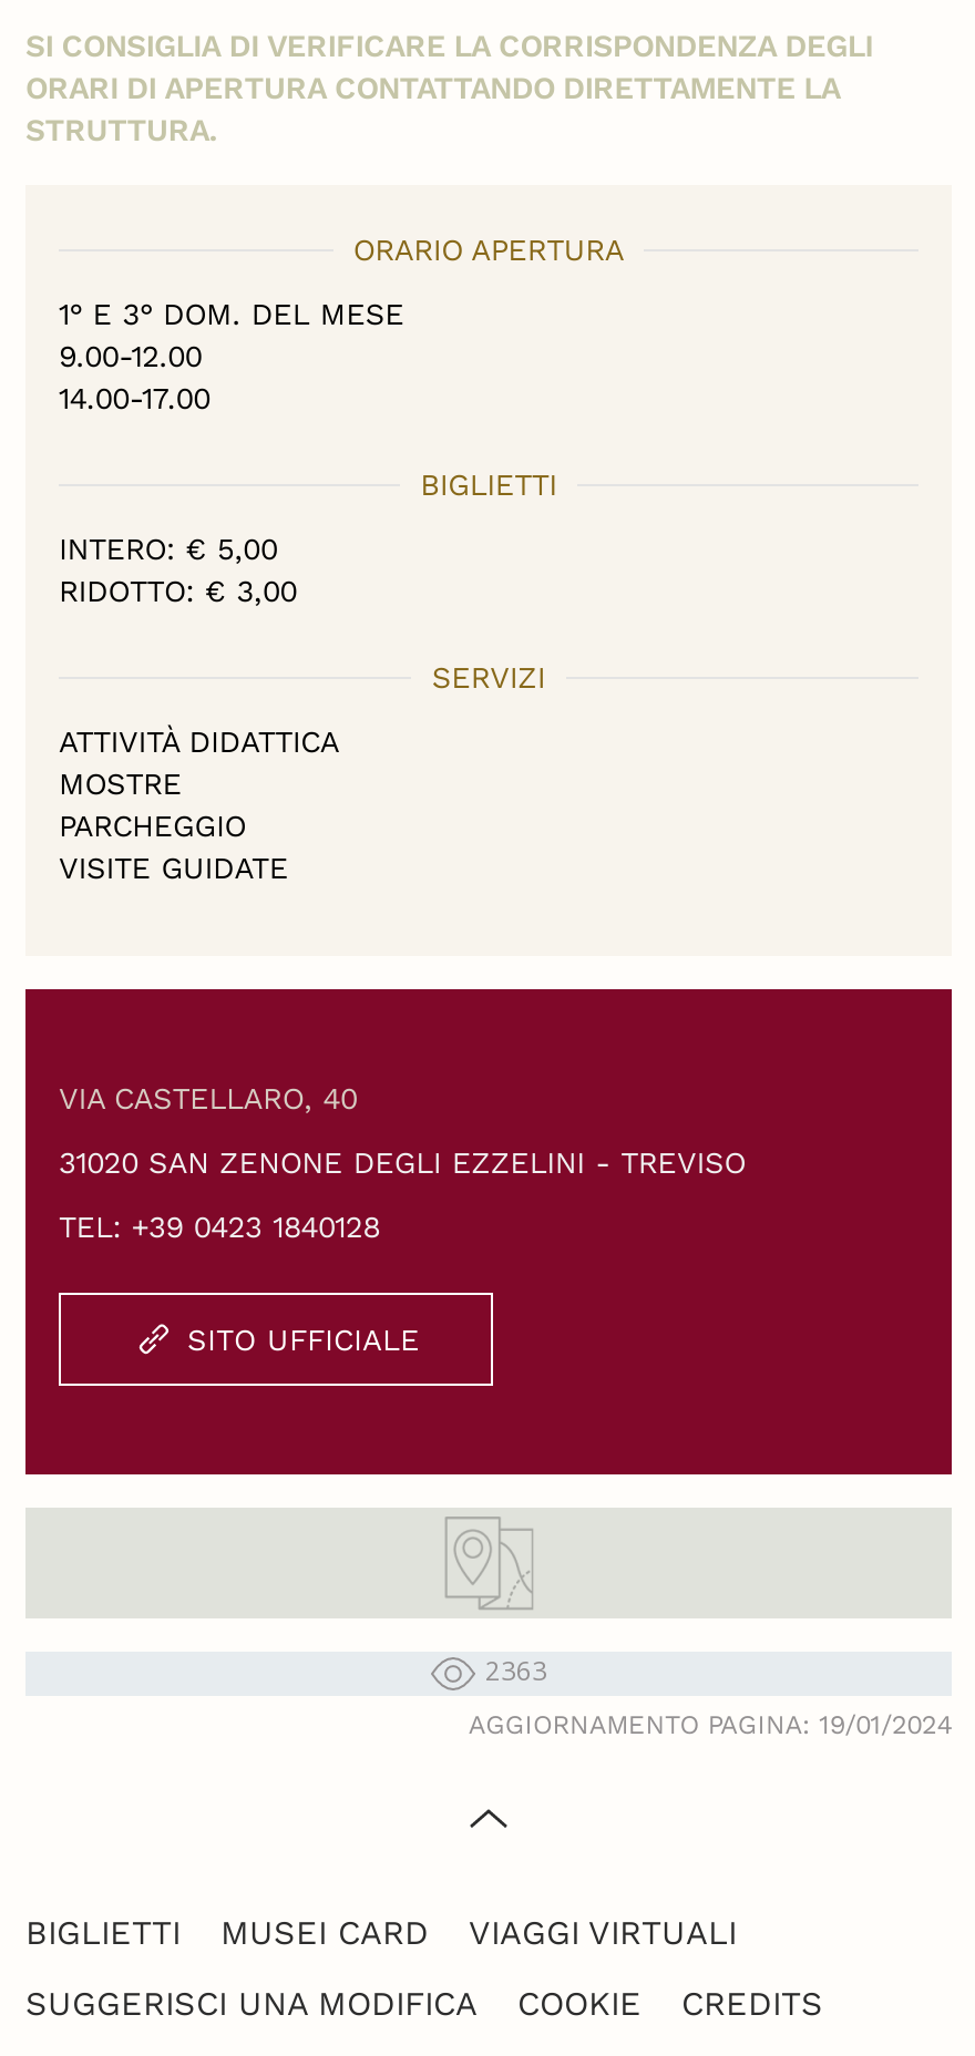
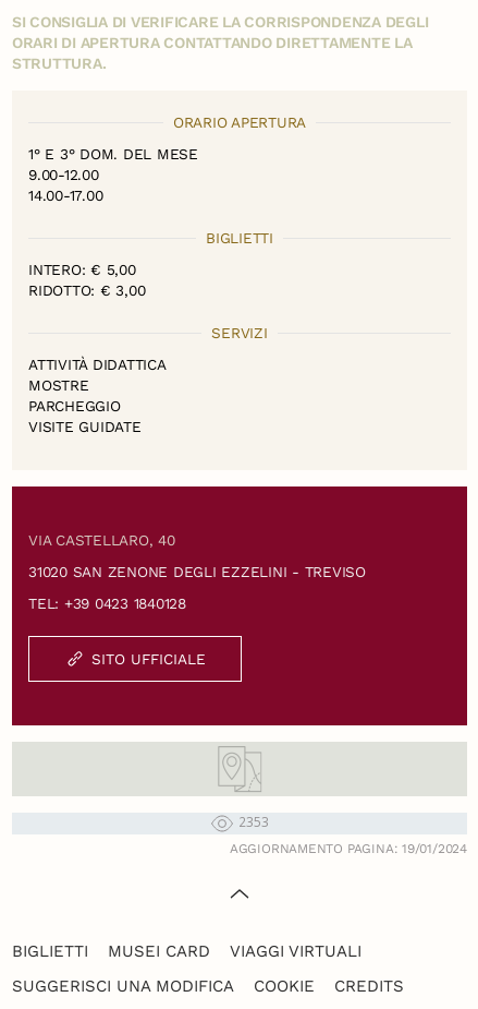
[485,1651,547,1686] 2363 -> [238,812,268,830] 2353

